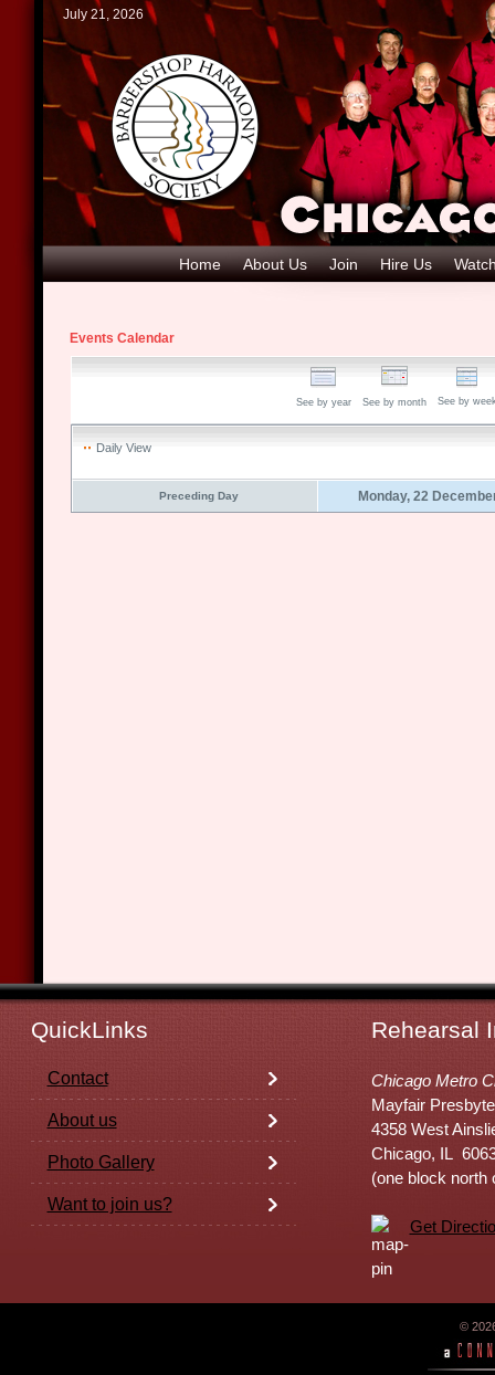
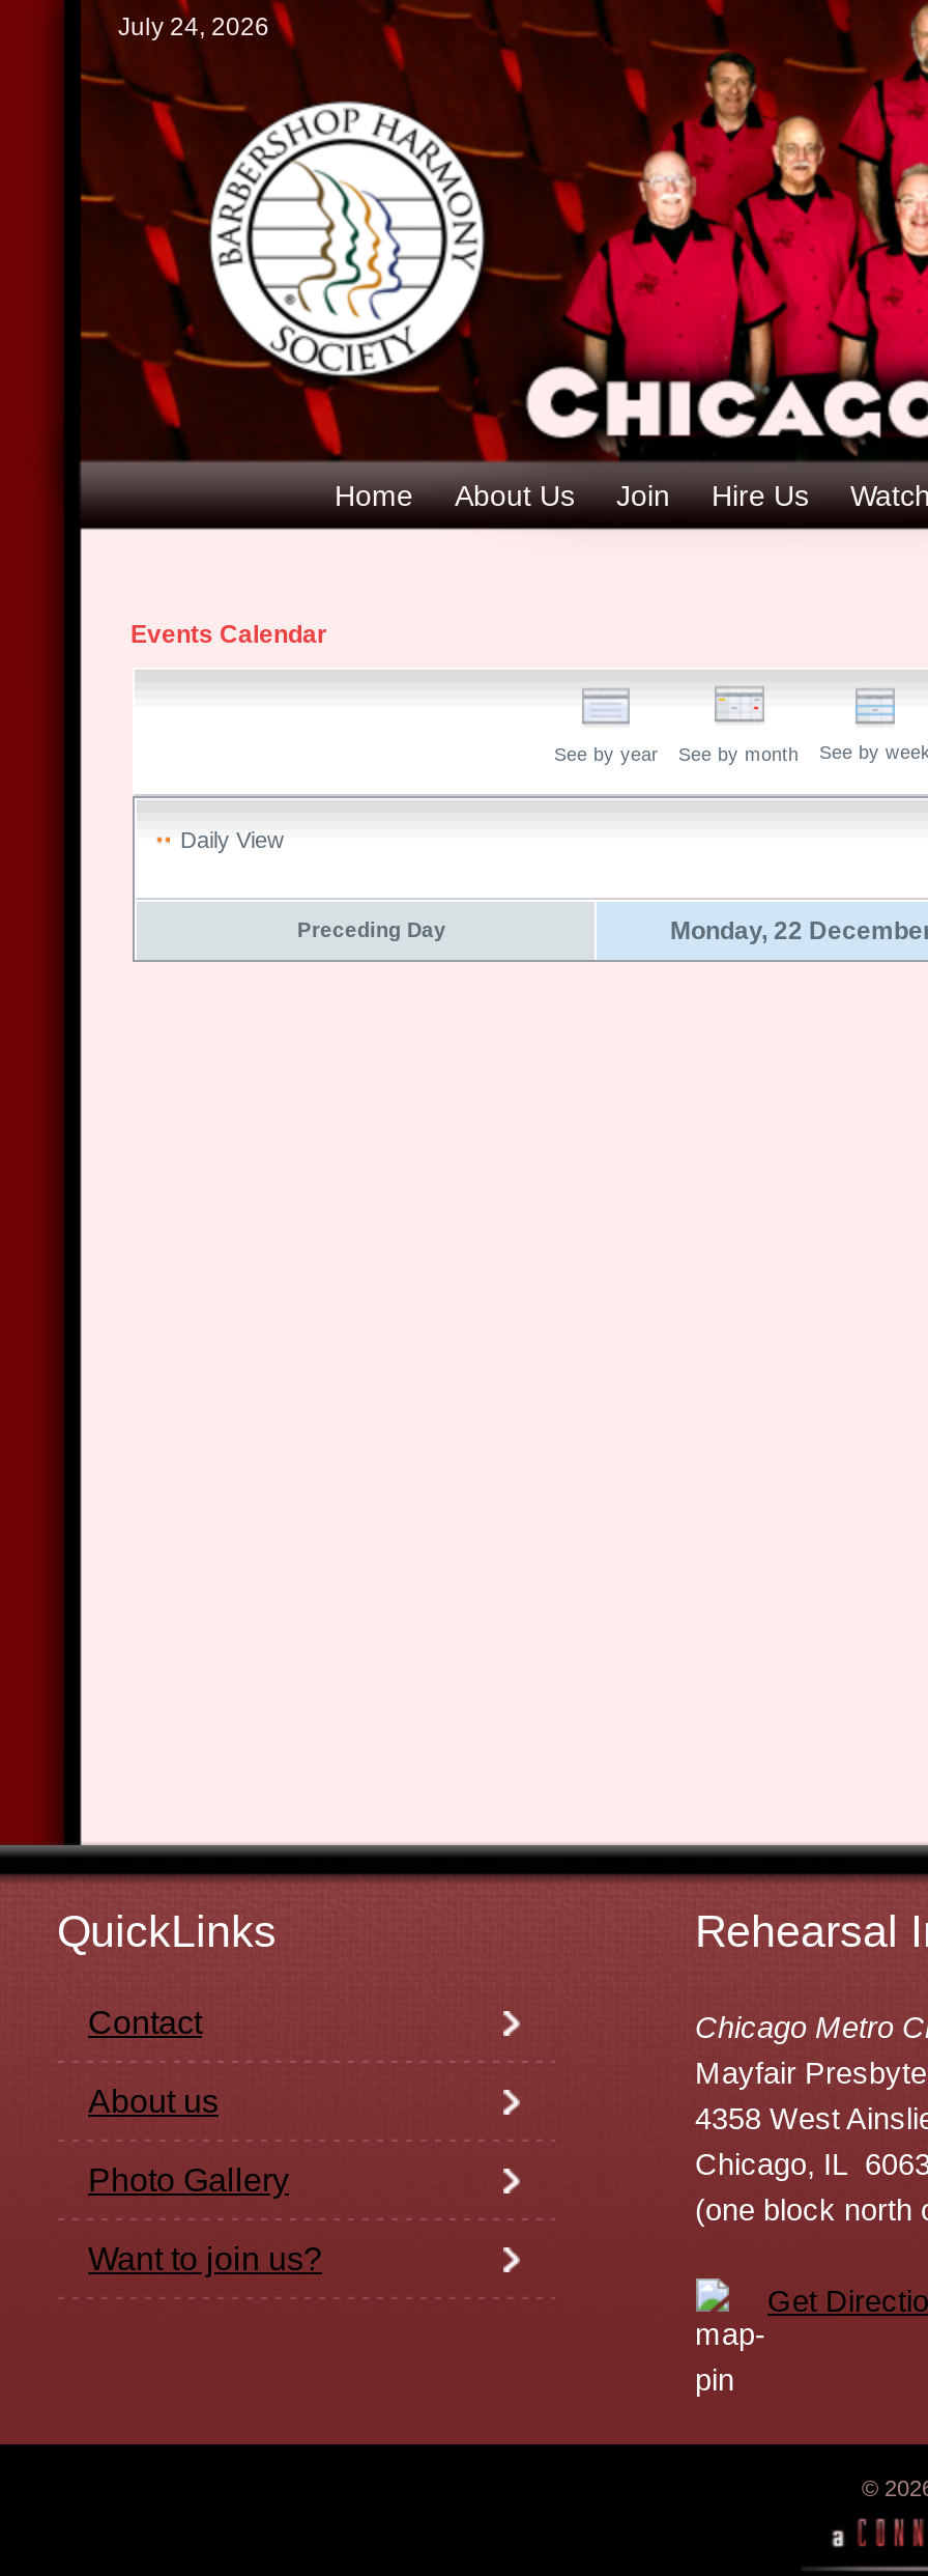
[63,7,144,22] July 21, 2026 -> [118,12,269,41] July 24, 2026

